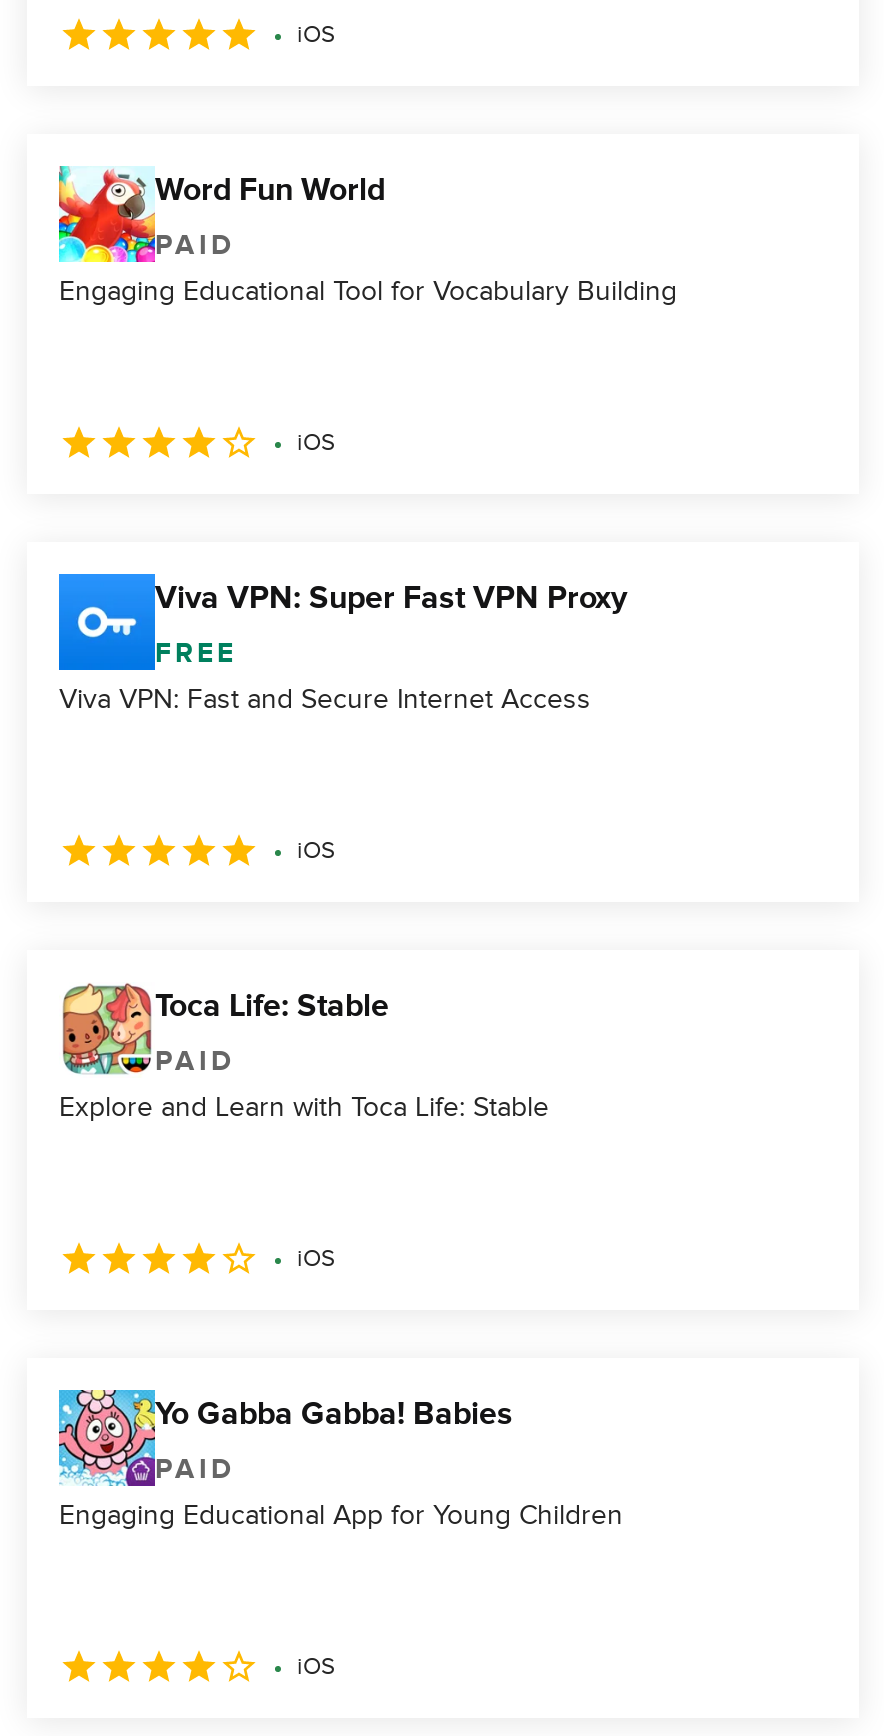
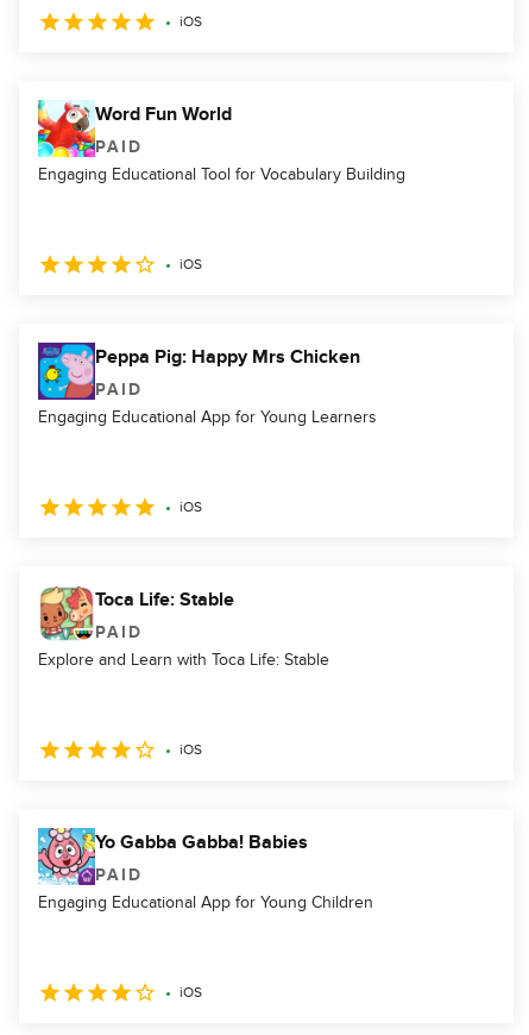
[57,572,627,716] [image] | Viva VPN: Super Fast VPN Proxy | FREE | Viva VPN: Fast and Secure Internet Access -> [37,341,377,427] [image] | Peppa Pig: Happy Mrs Chicken | PAID | Engaging Educational App for Young Learners

